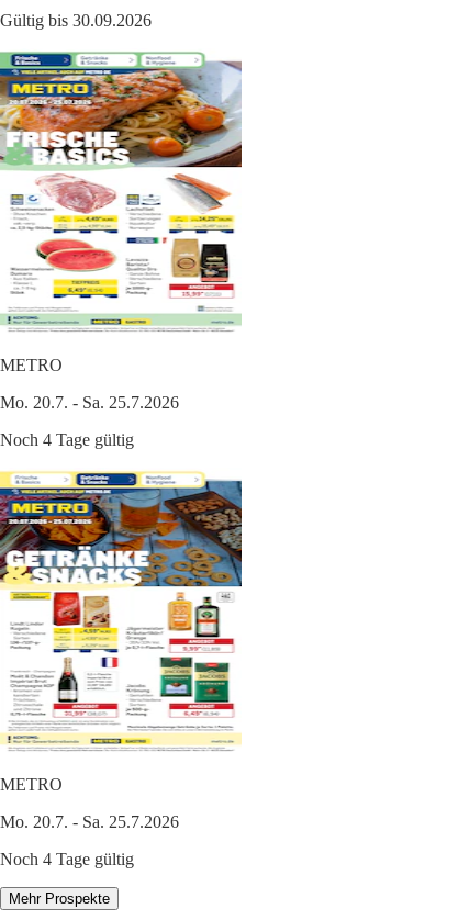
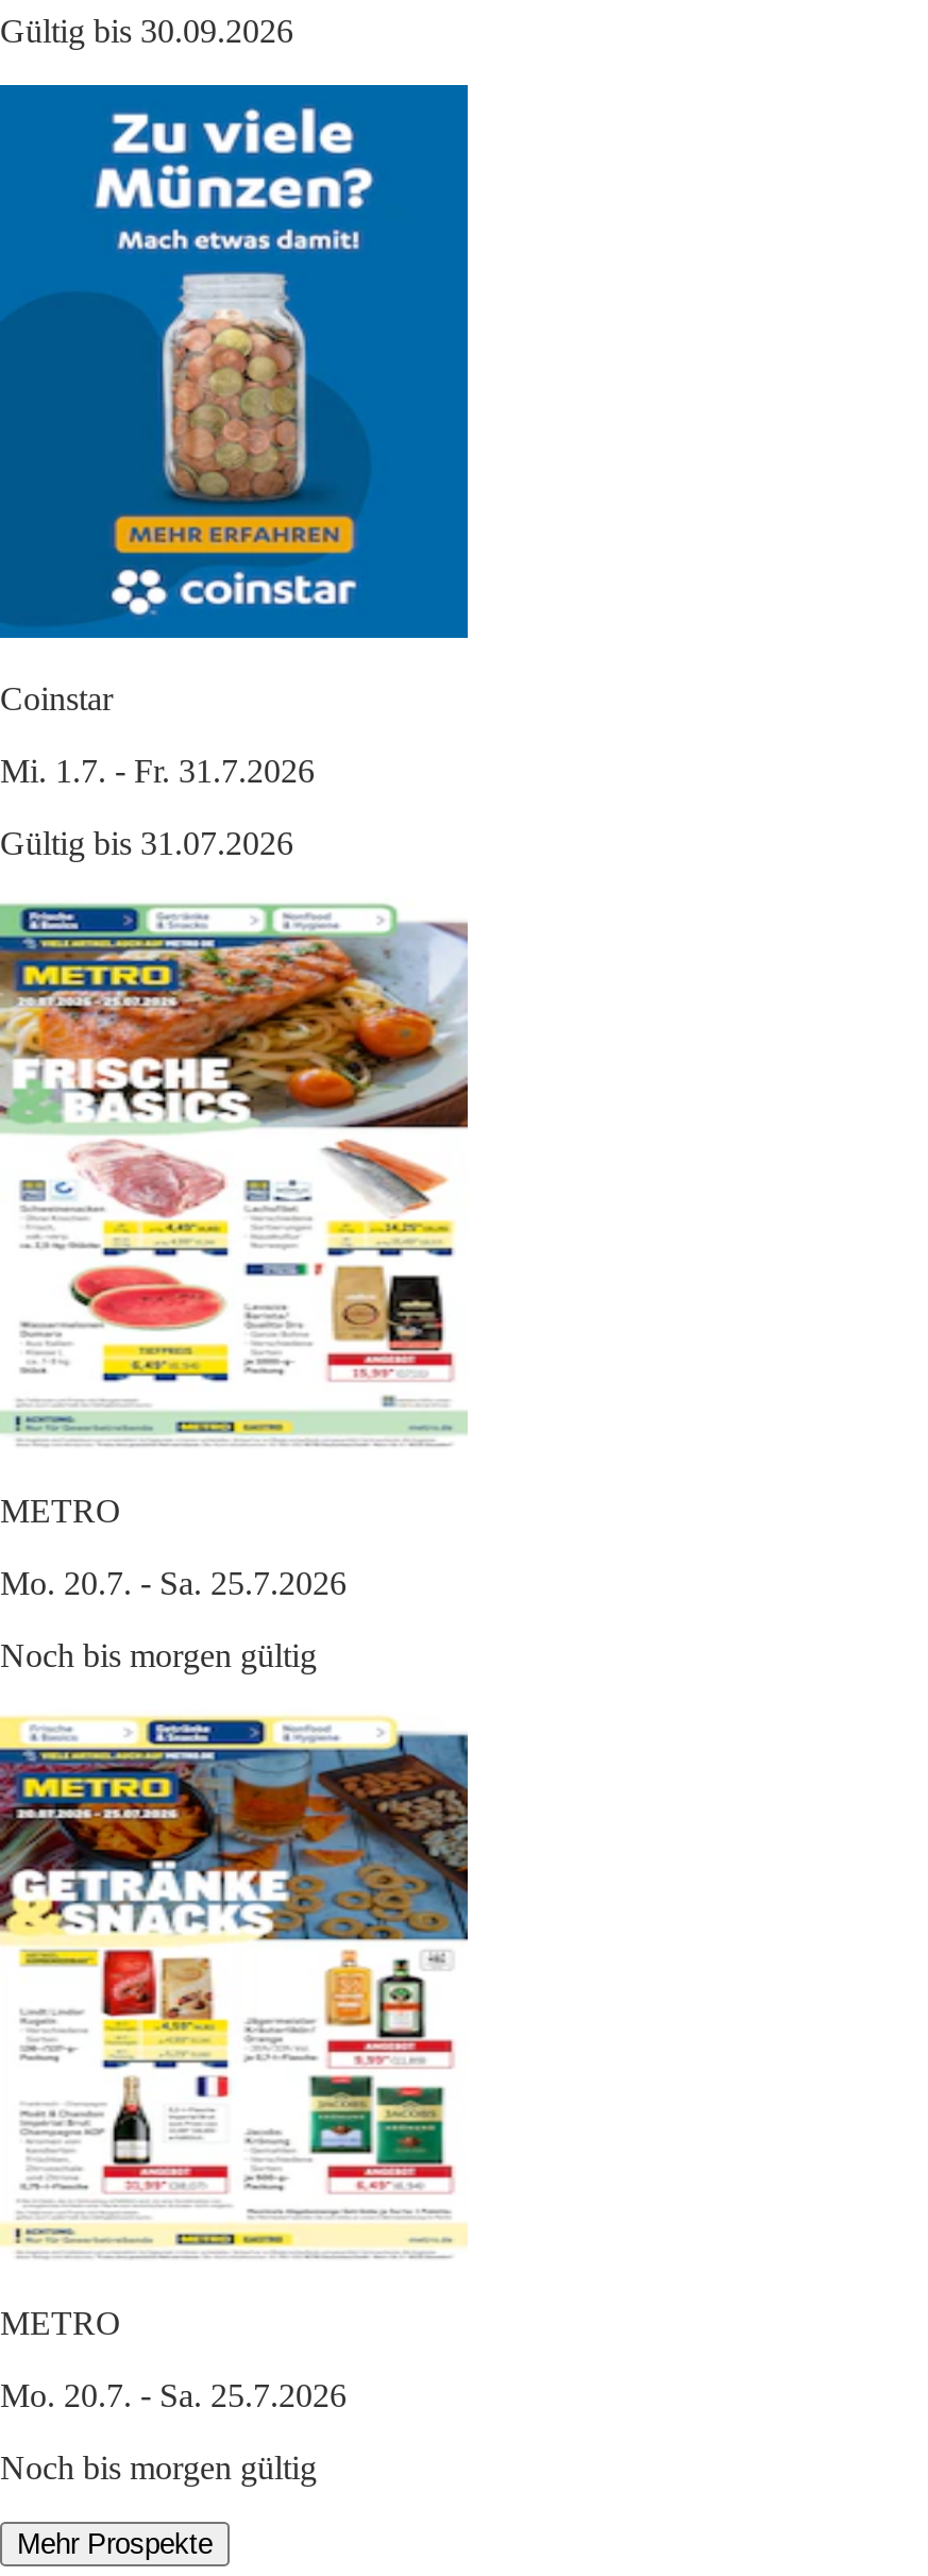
none -> [0,83,470,862] [image] | Coinstar | Mi. 1.7. - Fr. 31.7.2026 | Gültig bis 31.07.2026
[0,431,134,449] Noch 4 Tage gültig -> [0,1638,317,1674] Noch bis morgen gültig
[0,850,134,869] Noch 4 Tage gültig -> [0,2450,317,2486] Noch bis morgen gültig

